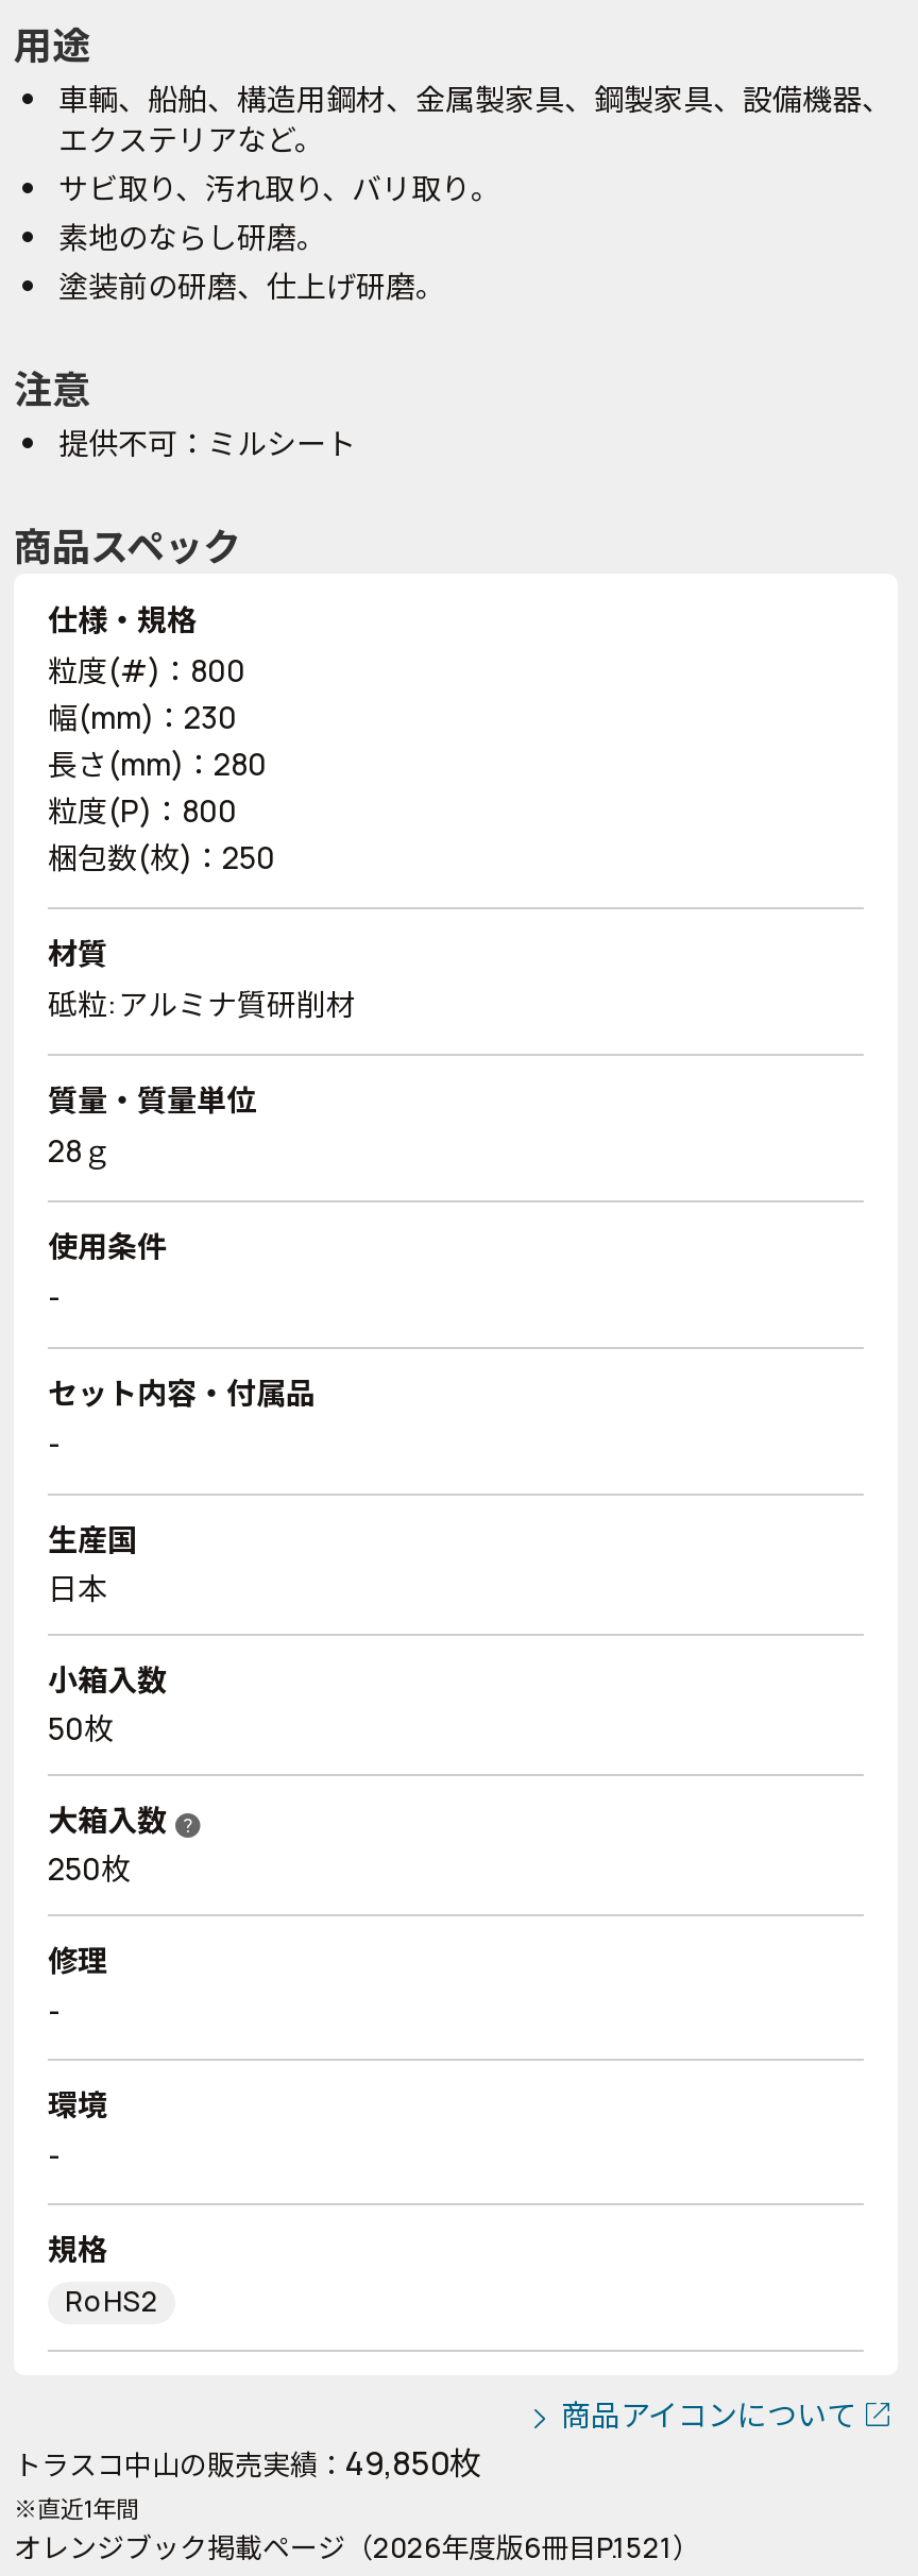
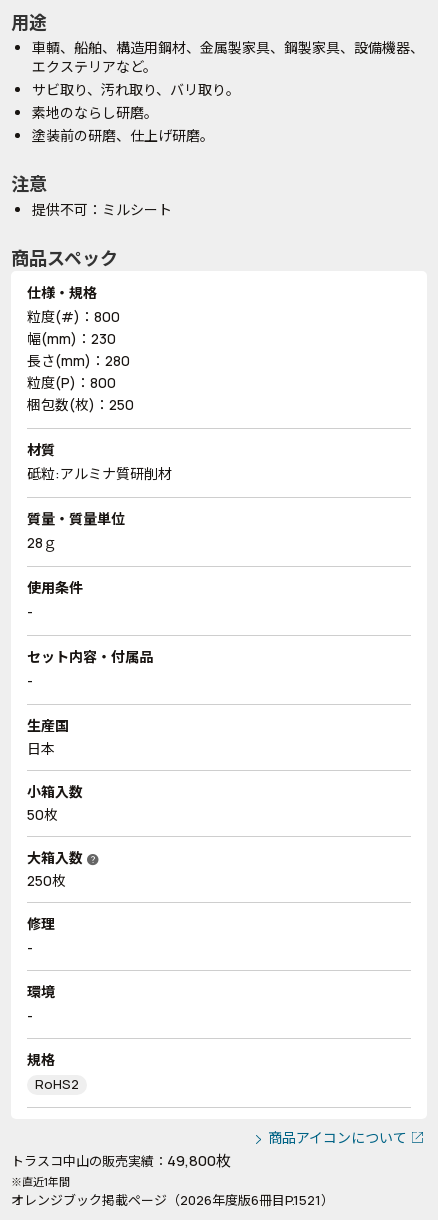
[14,2441,481,2486] トラスコ中山の販売実績：49,850枚 -> [11,1150,231,1171] トラスコ中山の販売実績：49,800枚

